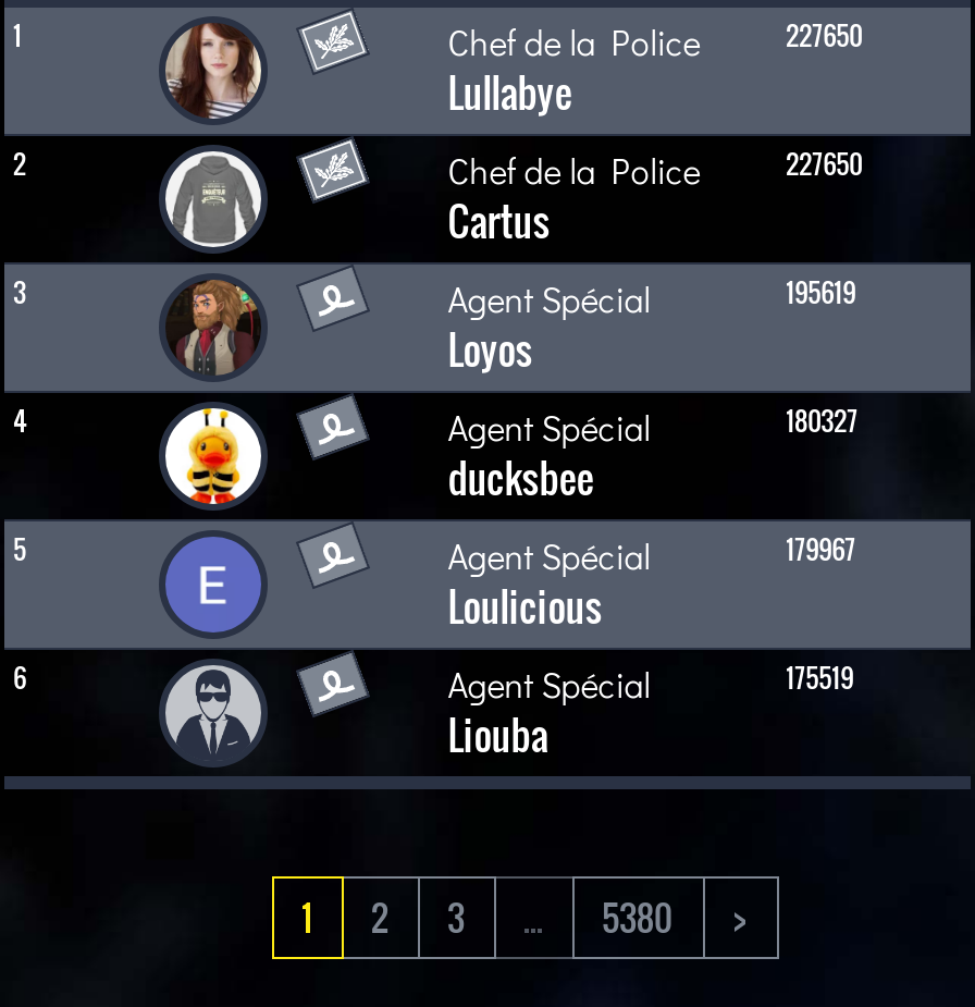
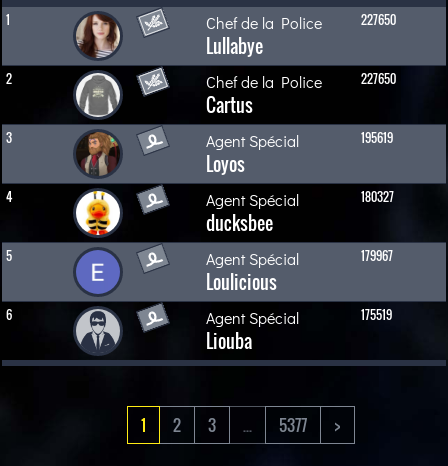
[602,892,674,944] 5380 -> [279,413,307,437] 5377

